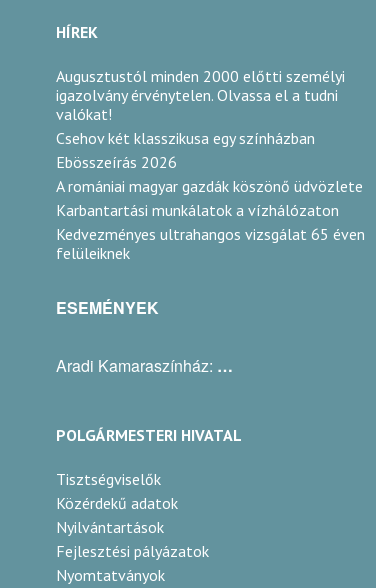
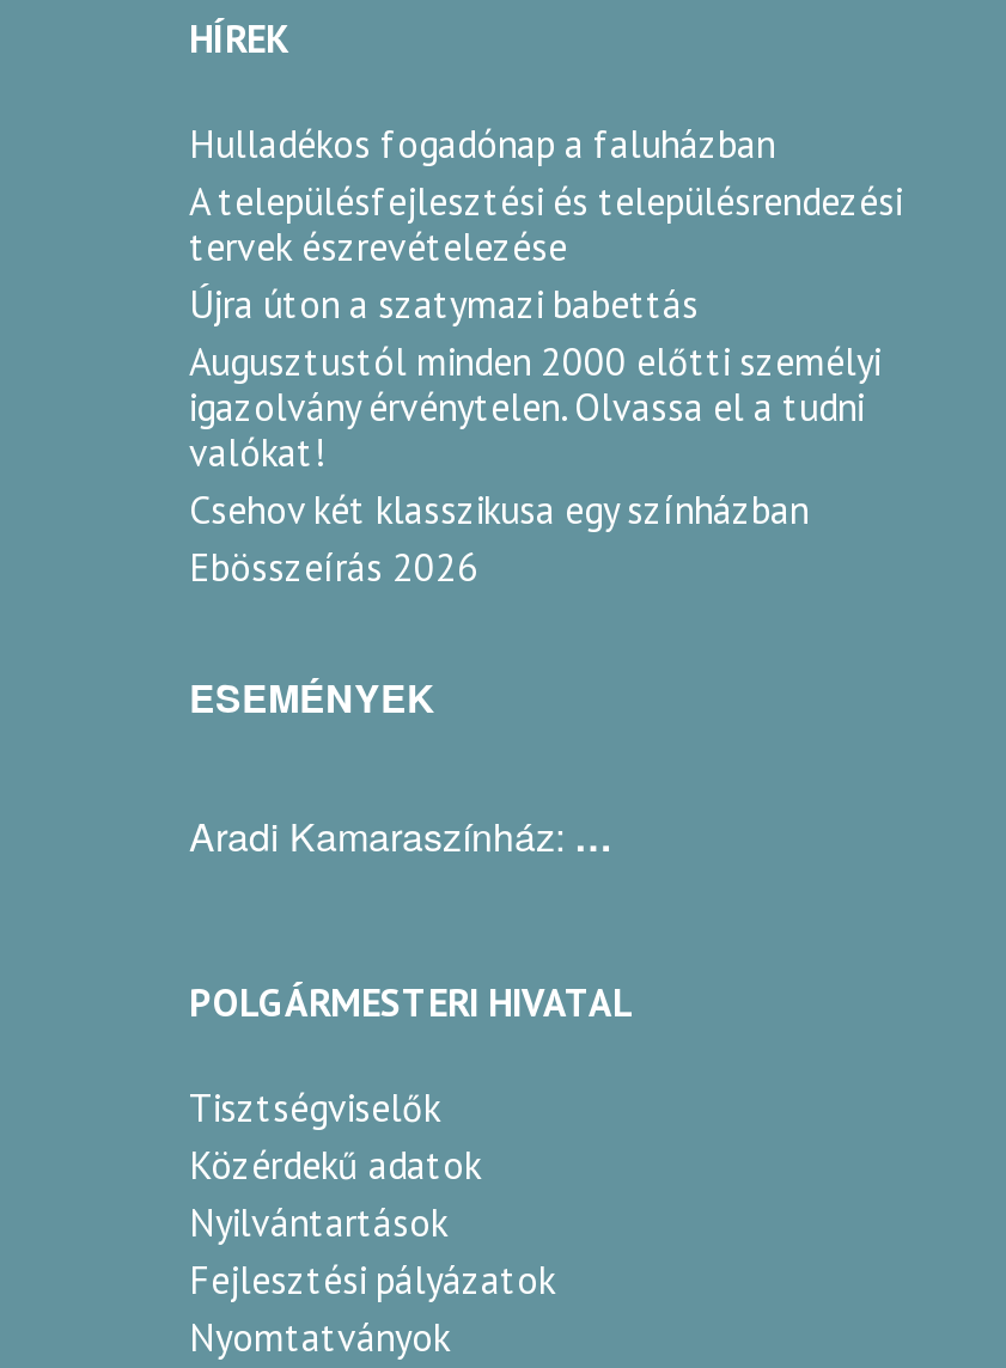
none -> [189,119,902,327] Hulladékos fogadónap a faluházban | A településfejlesztési és településrendezési | tervek észrevételezése | Újra úton a szatymazi babettás
moved [56,66,345,172] -> [189,337,880,590]: Augusztustól minden 2000 előtti személyi | igazolvány érvénytelen. Olvassa el a tudni | valókat! | Csehov két klasszikusa egy színházban | Ebösszeírás 2026
[56,176,365,263] A romániai magyar gazdák köszönő üdvözlete | Karbantartási munkálatok a vízhálózaton | Kedvezményes ultrahangos vizsgálat 65 éven | felüleiknek -> none

